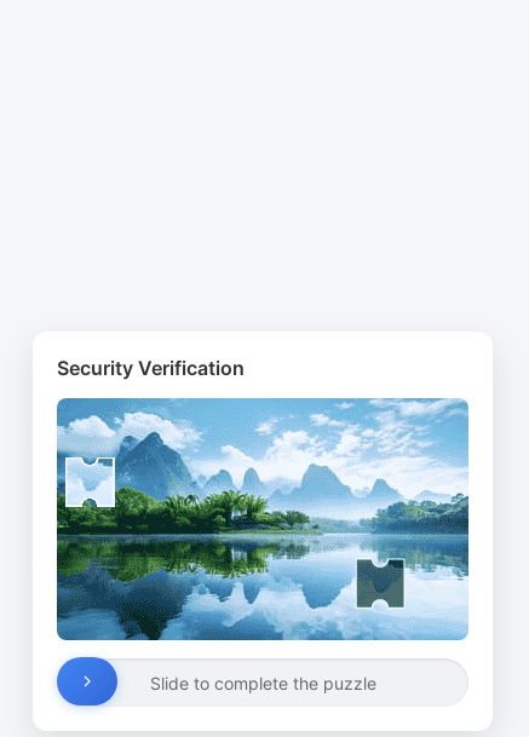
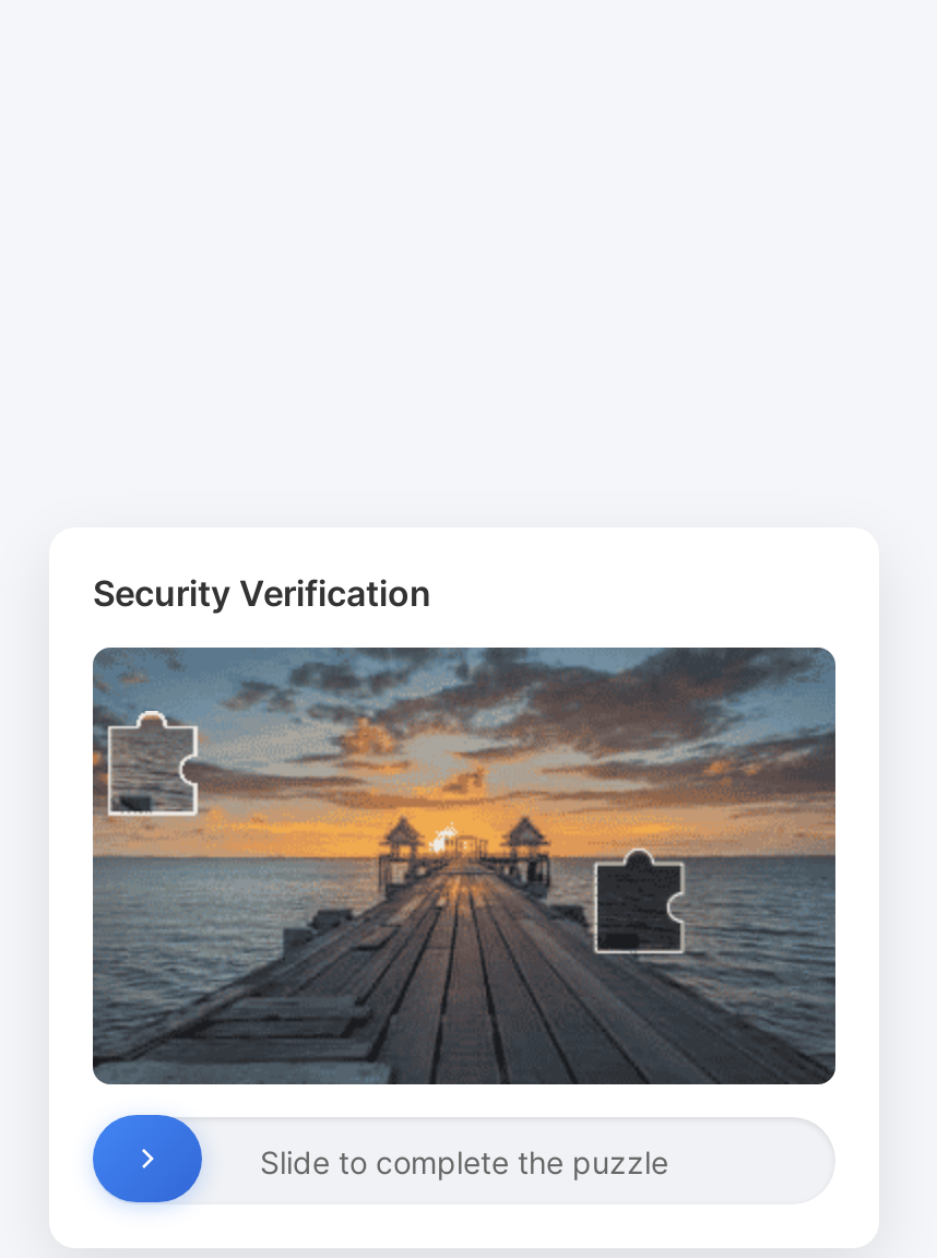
[56,397,470,641] [image] -> [91,645,838,1087] [image]

